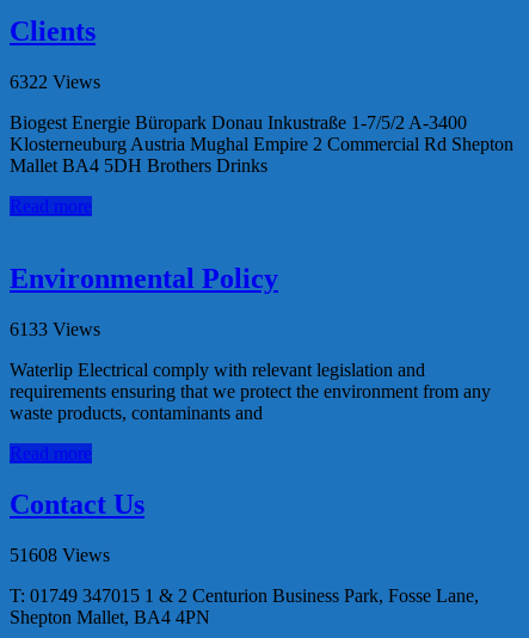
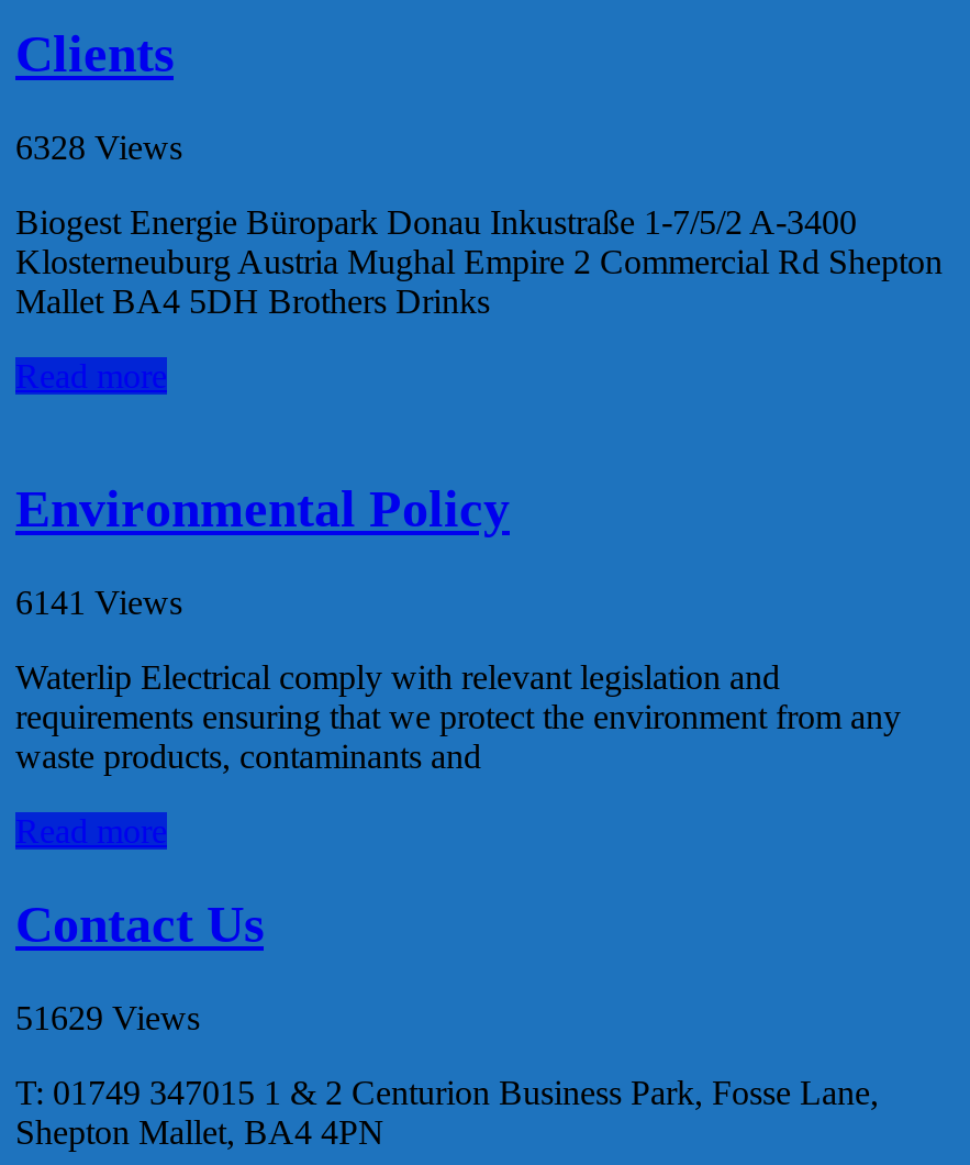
[10,72,100,92] 6322 Views -> [15,129,182,166] 6328 Views
[10,319,100,339] 6133 Views -> [15,583,182,621] 6141 Views
[10,544,110,565] 51608 Views -> [15,998,200,1036] 51629 Views

